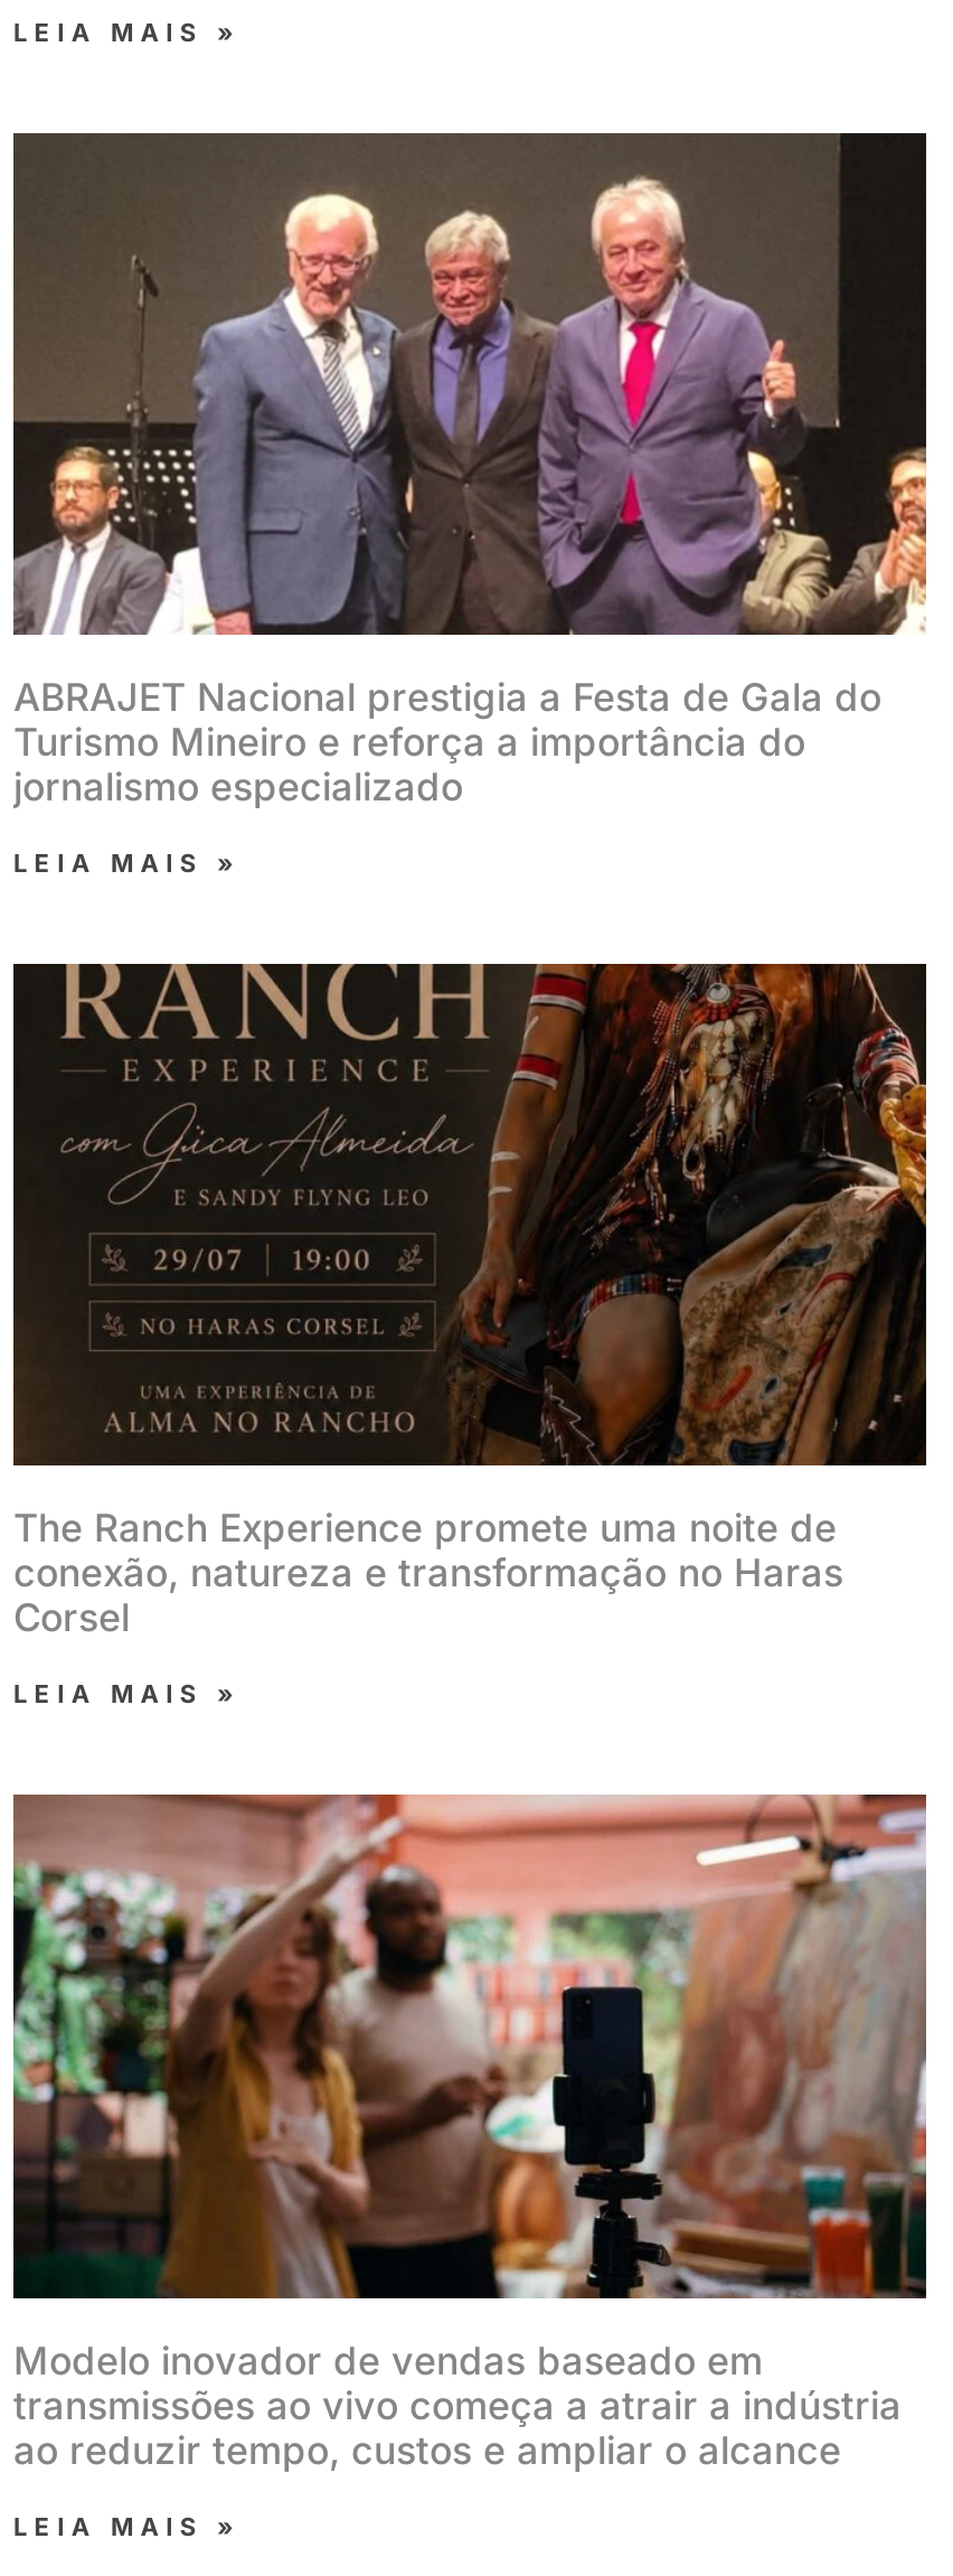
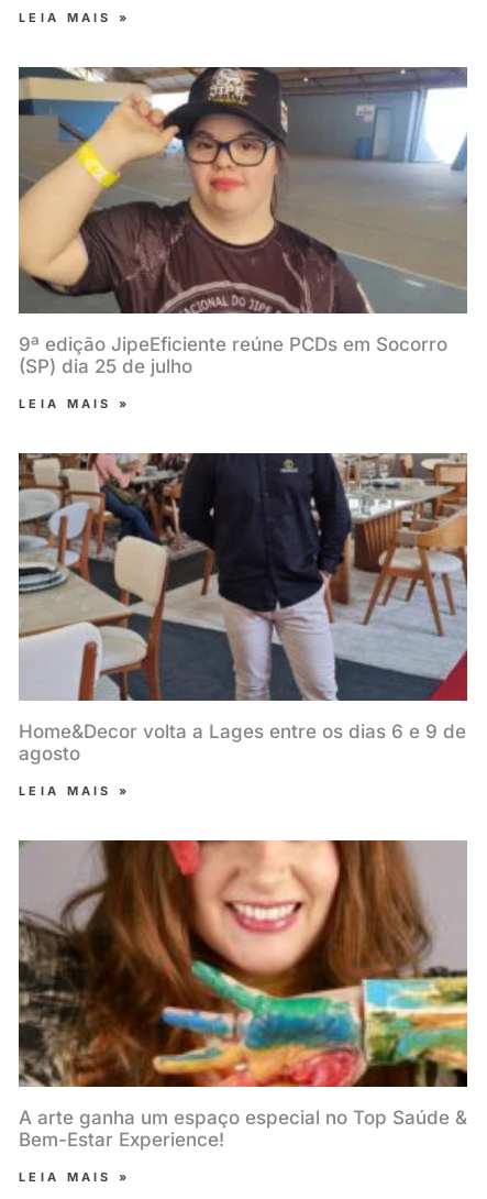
[11,131,928,810] [image] | ABRAJET Nacional prestigia a Festa de Gala do | Turismo Mineiro e reforça a importância do | jornalismo especializado -> [19,66,468,377] [image] | 9ª edição JipeEficiente reúne PCDs em Socorro | (SP) dia 25 de julho
[13,962,928,1641] [image] | The Ranch Experience promete uma noite de | conexão, natureza e transformação no Haras | Corsel -> [18,452,468,764] [image] | Home&Decor volta a Lages entre os dias 6 e 9 de | agosto
[13,1792,928,2473] [image] | Modelo inovador de vendas baseado em | transmissões ao vivo começa a atrair a indústria | ao reduzir tempo, custos e ampliar o alcance -> [18,839,468,1150] [image] | A arte ganha um espaço especial no Top Saúde & | Bem-Estar Experience!

